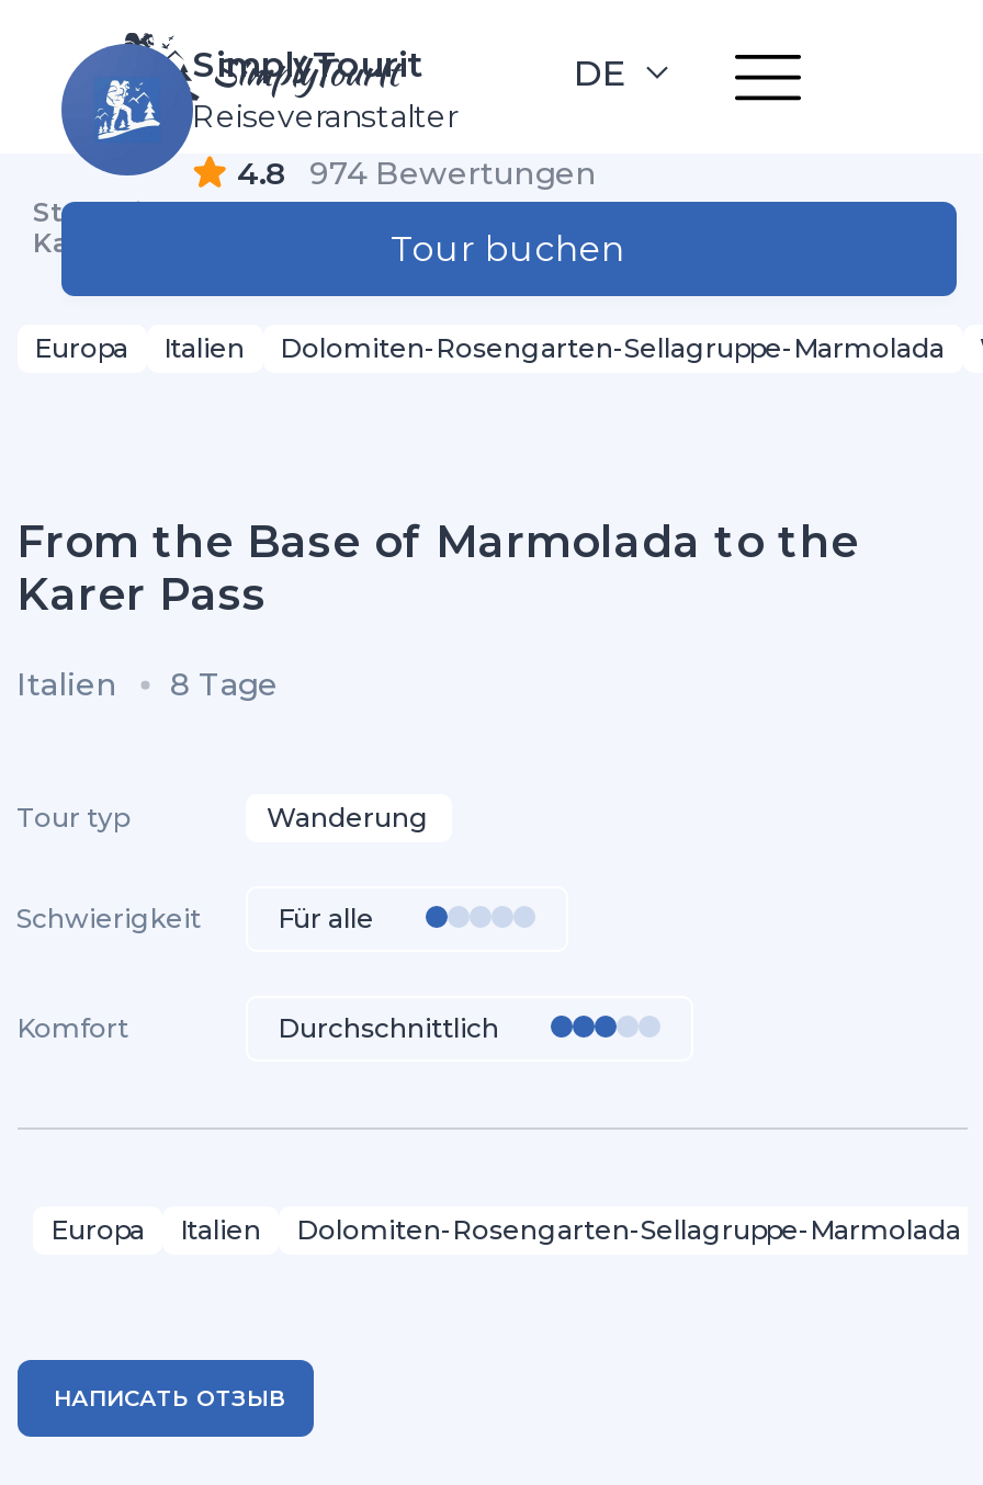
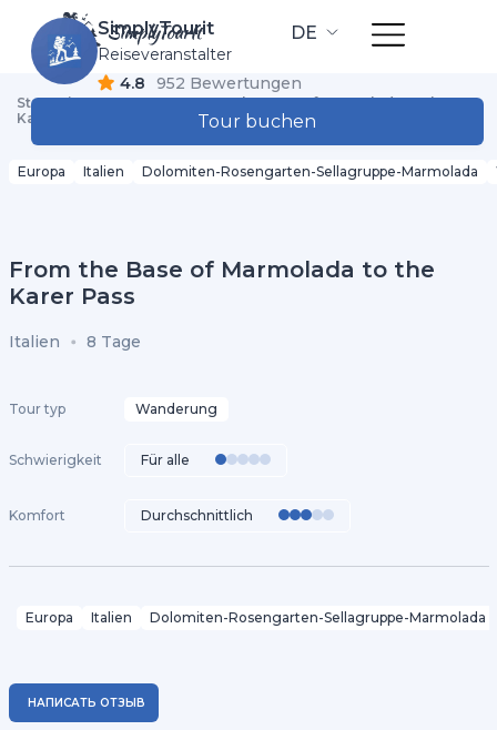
[237,154,597,193] 4.8 974 Bewertungen -> [120,73,302,93] 4.8 952 Bewertungen

